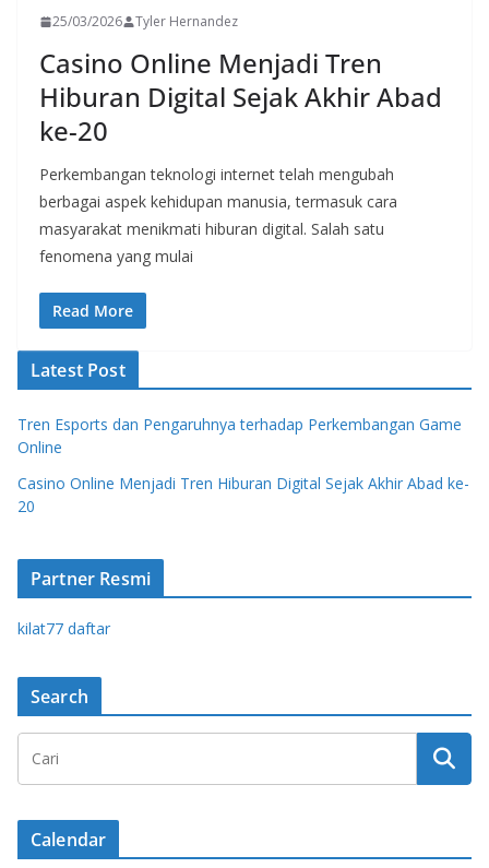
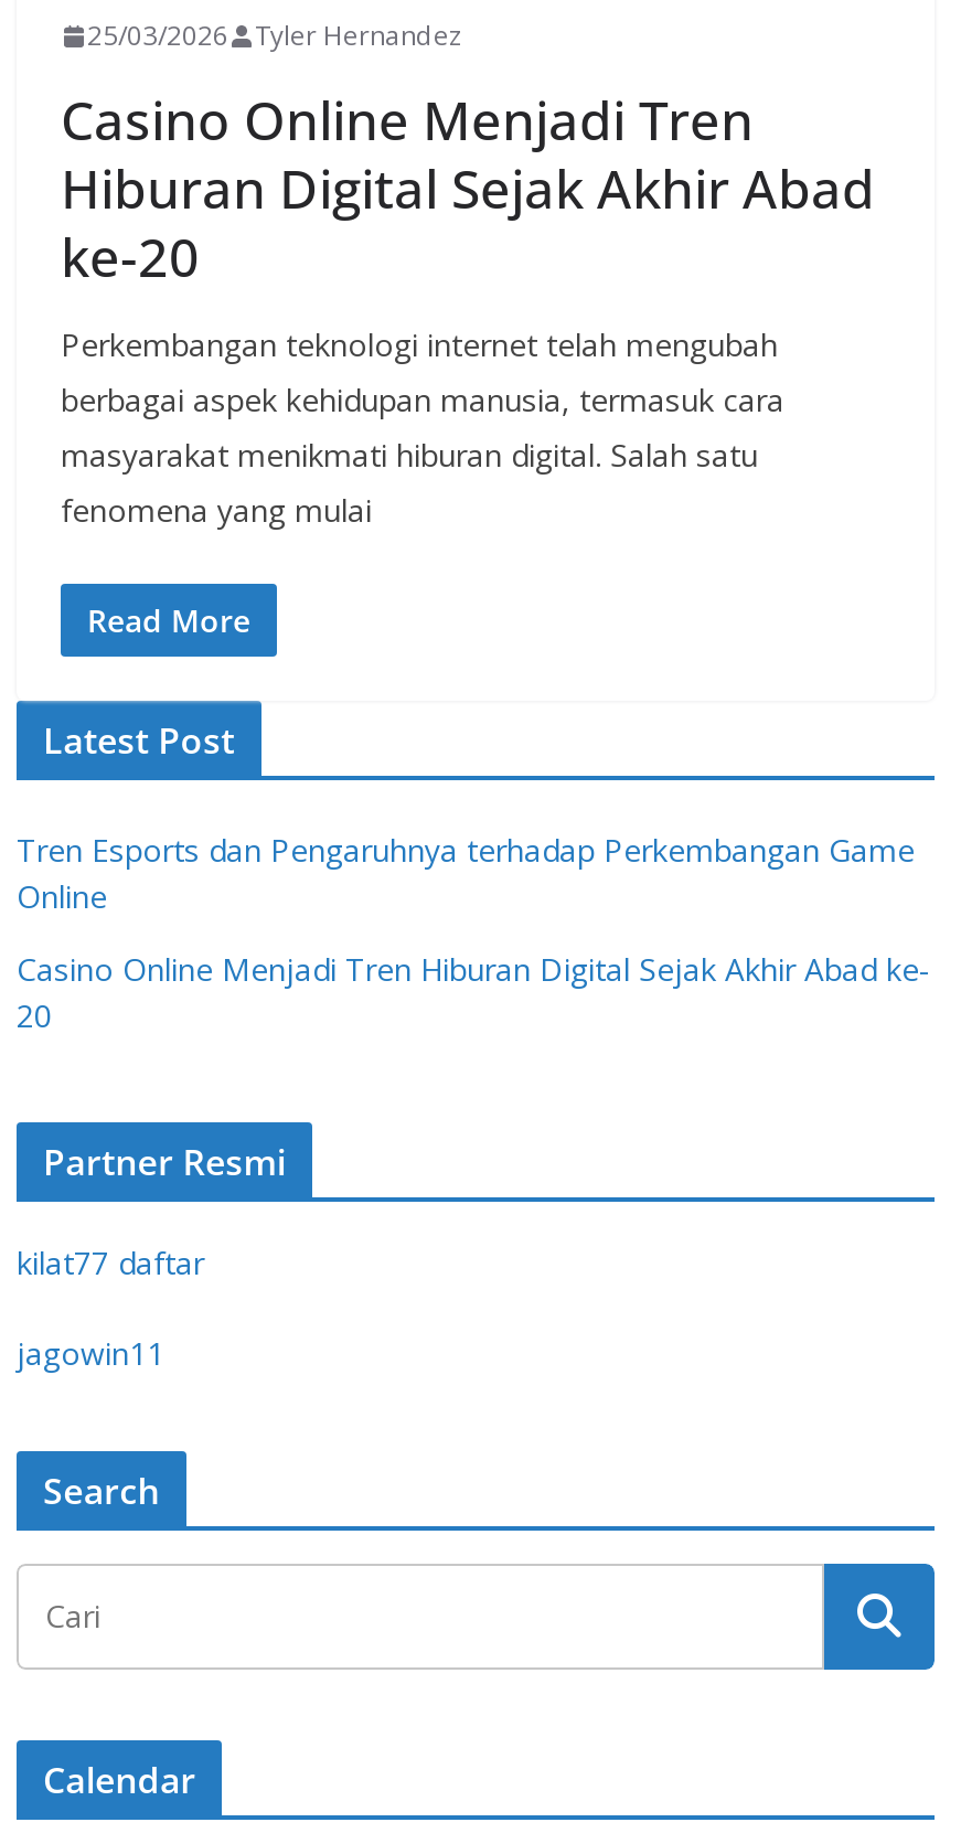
none -> [17,1332,164,1374] jagowin11

